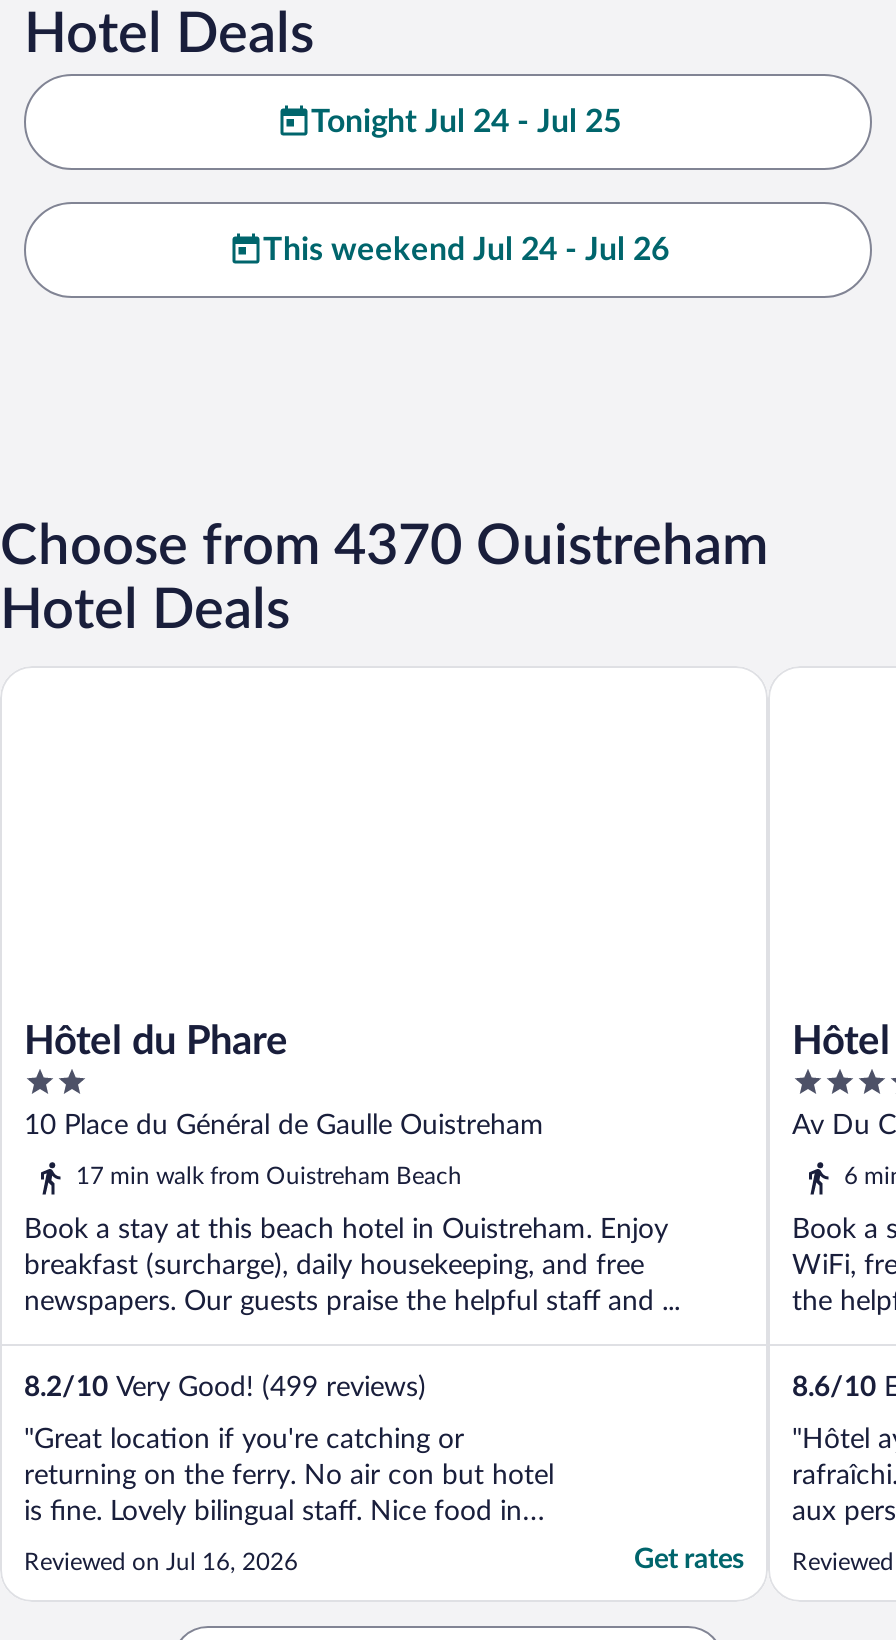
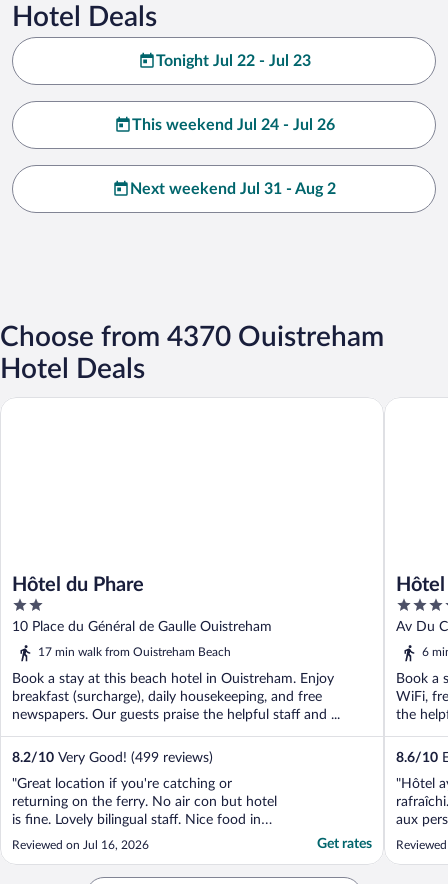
[311,105,621,137] Tonight Jul 24 - Jul 25 -> [155,53,310,69] Tonight Jul 22 - Jul 23
none -> [130,181,336,197] Next weekend Jul 31 - Aug 2

